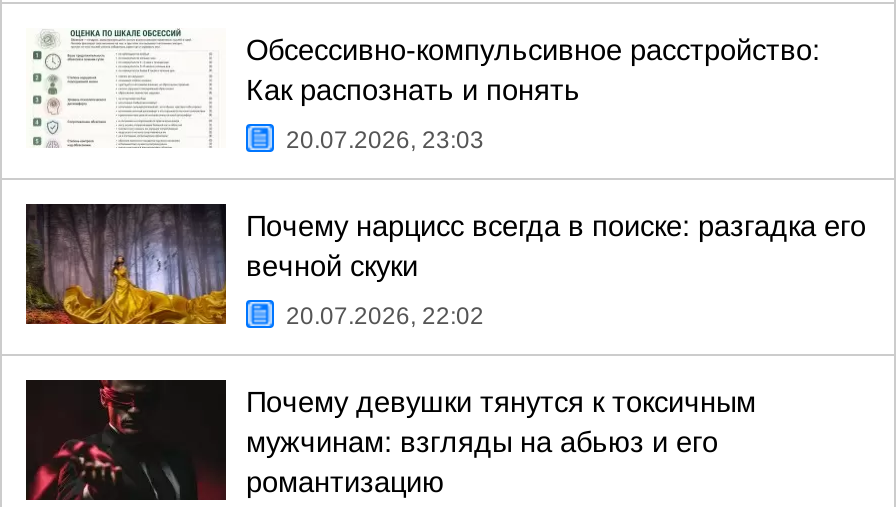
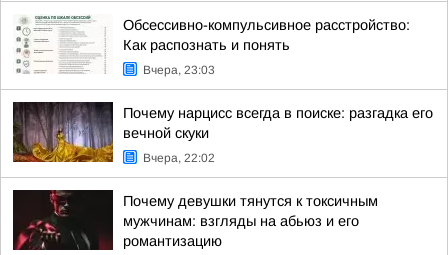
[286,126,484,154] 20.07.2026, 23:03 -> [143,63,215,77] Вчера, 23:03
[286,302,484,330] 20.07.2026, 22:02 -> [143,151,215,165] Вчера, 22:02

